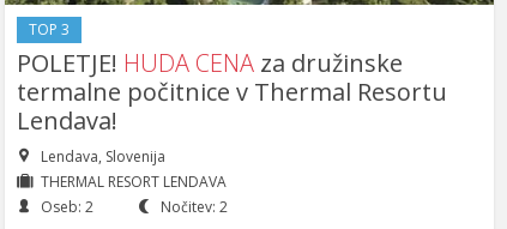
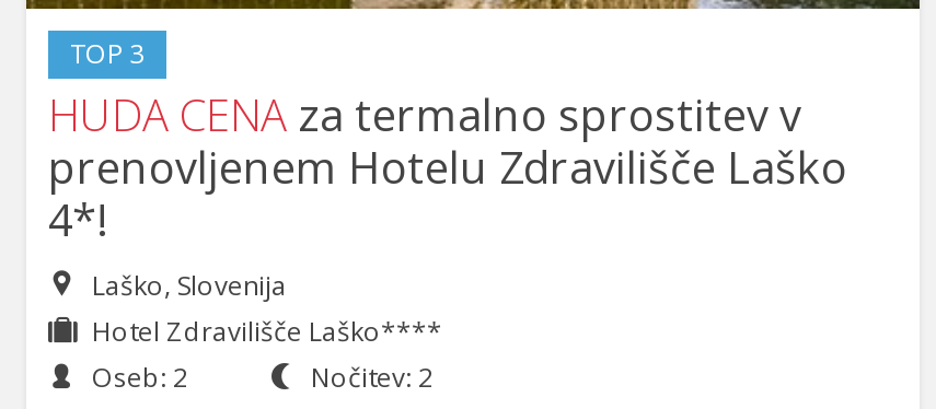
[17,47,447,192] POLETJE! HUDA CENA za družinske | termalne počitnice v Thermal Resortu | Lendava! | Lendava, Slovenija | THERMAL RESORT LENDAVA -> [48,85,847,350] HUDA CENA za termalno sprostitev v | prenovljenem Hotelu Zdravilišče Laško | 4*! | Laško, Slovenija | Hotel Zdravilišče Laško****

